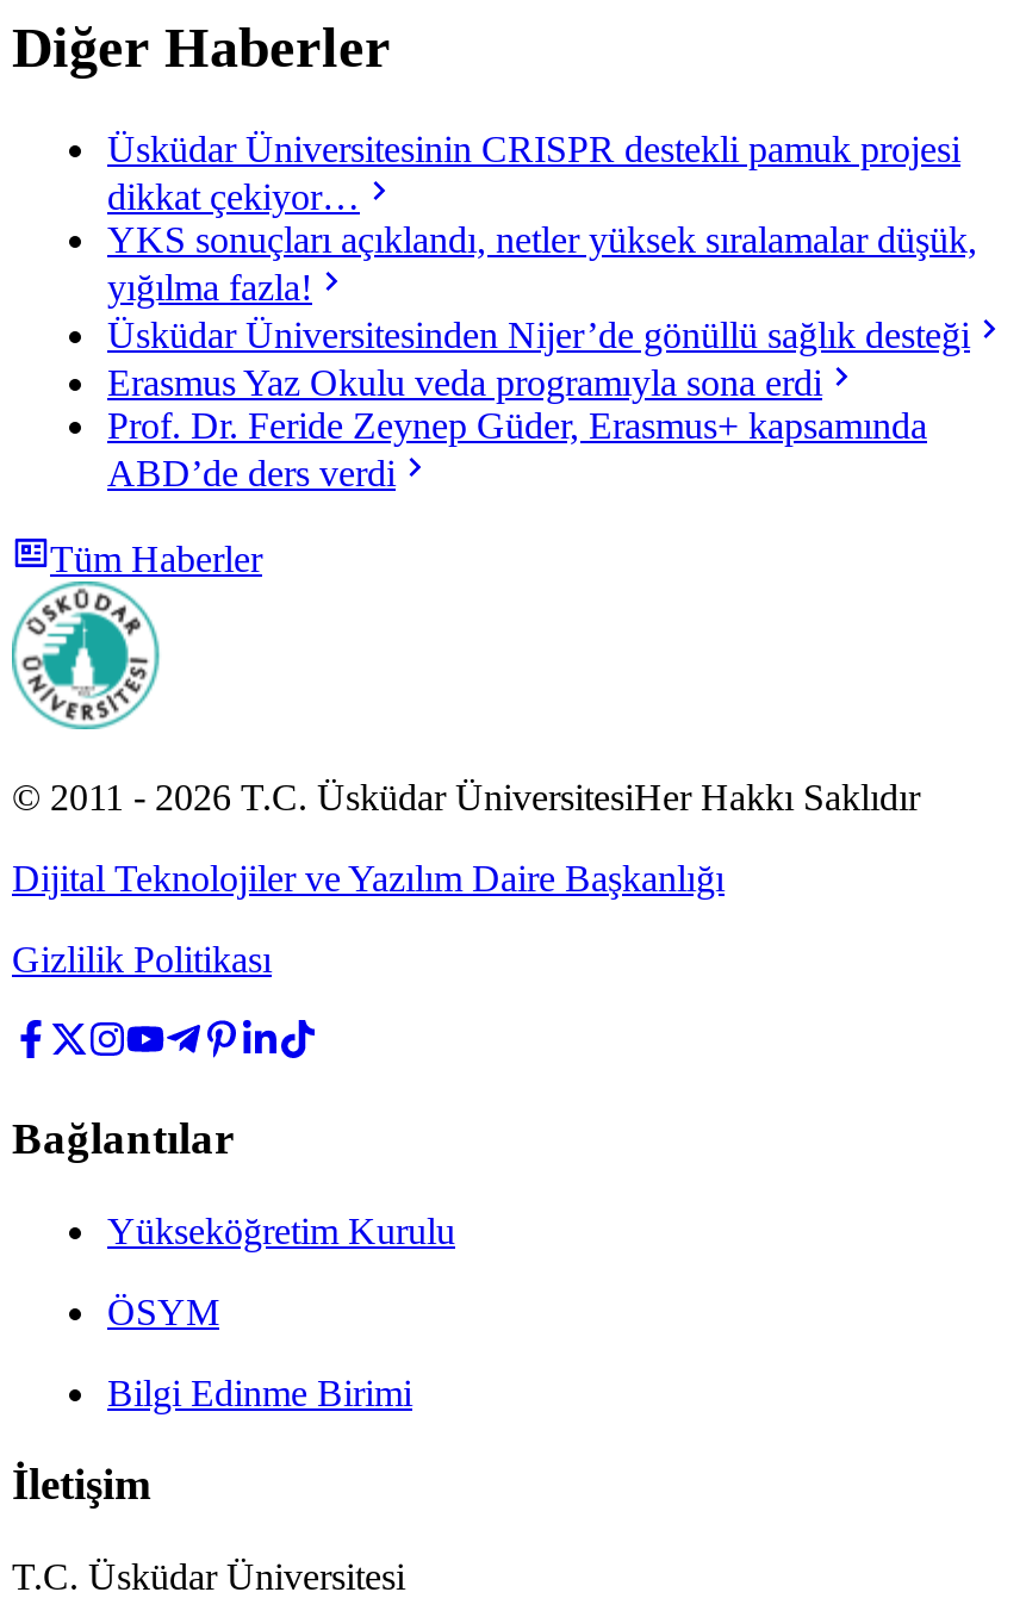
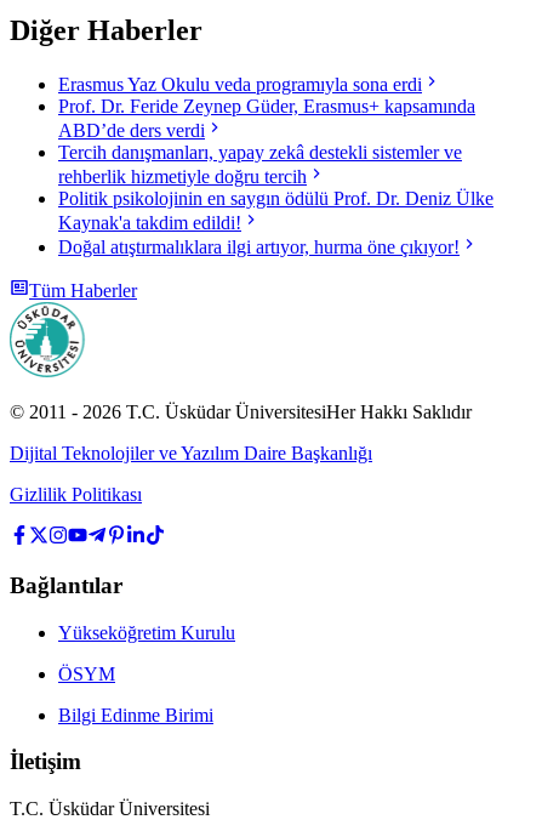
[107,129,977,356] Üsküdar Üniversitesinin CRISPR destekli pamuk projesi | dikkat çekiyor… | YKS sonuçları açıklandı, netler yüksek sıralamalar düşük, | yığılma fazla! | Üsküdar Üniversitesinden Nijer’de gönüllü sağlık desteği -> none
moved [107,363,927,494] -> [58,74,475,141]: Erasmus Yaz Okulu veda programıyla sona erdi | Prof. Dr. Feride Zeynep Güder, Erasmus+ kapsamında | ABD’de ders verdi
none -> [58,142,493,257] Tercih danışmanları, yapay zekâ destekli sistemler ve | rehberlik hizmetiyle doğru tercih | Politik psikolojinin en saygın ödülü Prof. Dr. Deniz Ülke | Kaynak'a takdim edildi! | Doğal atıştırmalıklara ilgi artıyor, hurma öne çıkıyor!

